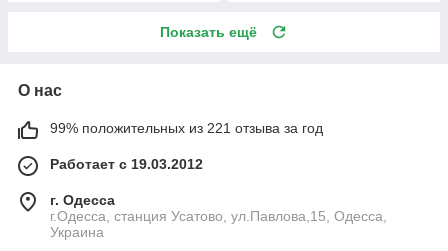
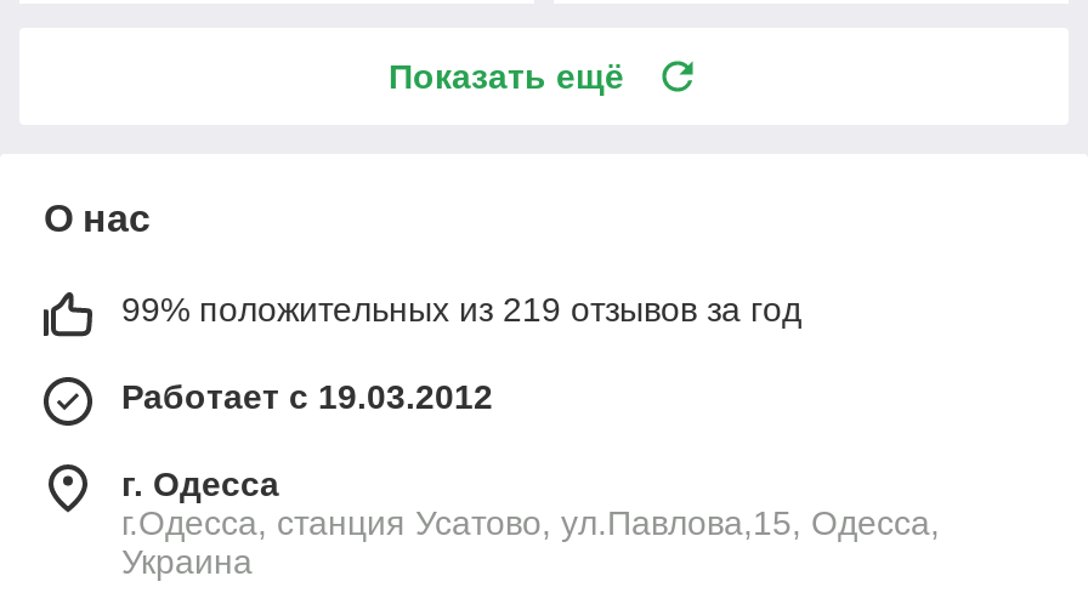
[50,120,323,136] 99% положительных из 221 отзыва за год -> [121,290,801,329] 99% положительных из 219 отзывов за год

